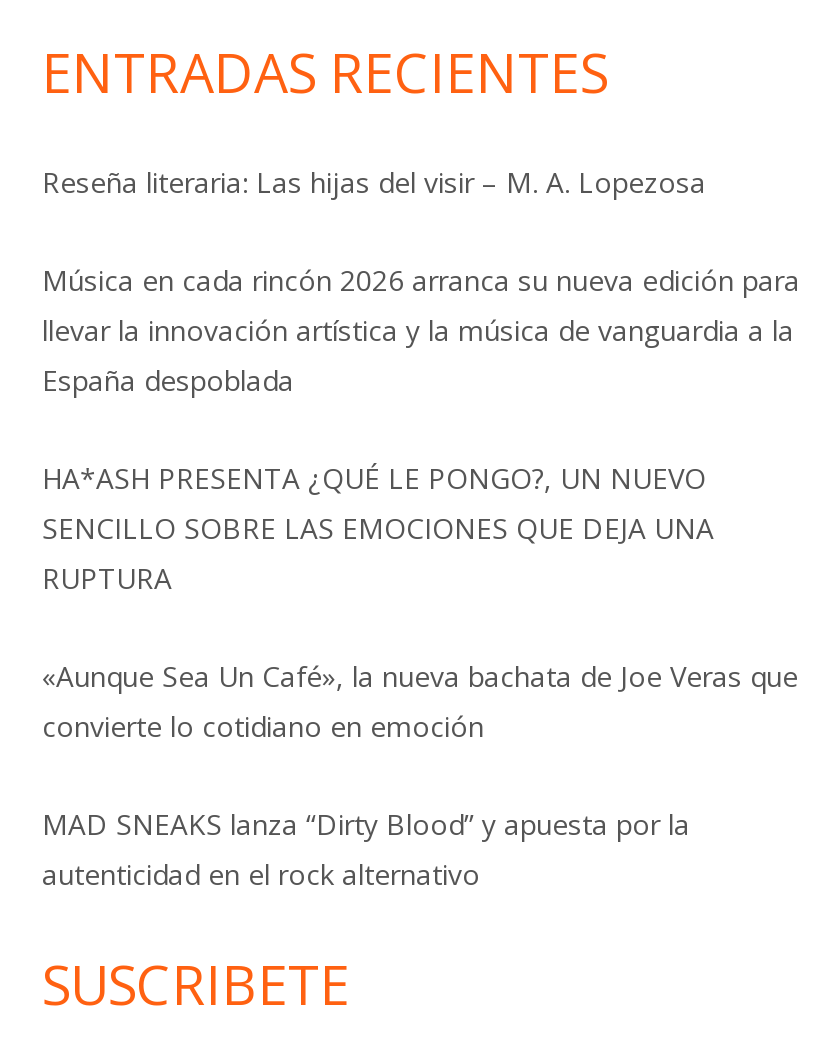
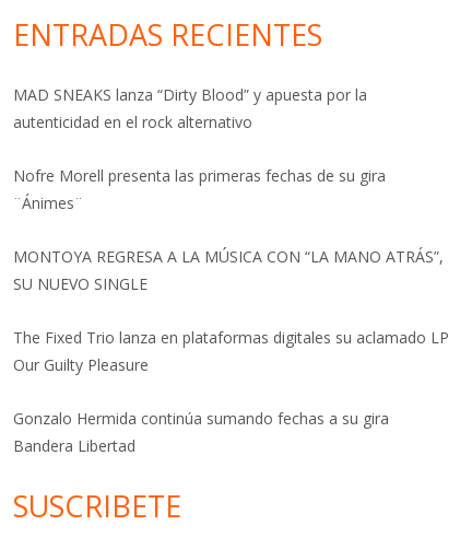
[42,163,800,745] Reseña literaria: Las hijas del visir – M. A. Lopezosa | Música en cada rincón 2026 arranca su nueva edición para | llevar la innovación artística y la música de vanguardia a la | España despoblada | HA*ASH PRESENTA ¿QUÉ LE PONGO?, UN NUEVO | SENCILLO SOBRE LAS EMOCIONES QUE DEJA UNA | RUPTURA | «Aunque Sea Un Café», la nueva bachata de Joe Veras que | convierte lo cotidiano en emoción -> none
moved [42,805,690,893] -> [13,84,367,132]: MAD SNEAKS lanza “Dirty Blood” y apuesta por la | autenticidad en el rock alternativo
none -> [13,165,449,456] Nofre Morell presenta las primeras fechas de su gira | ¨Ánimes¨ | MONTOYA REGRESA A LA MÚSICA CON “LA MANO ATRÁS”, | SU NUEVO SINGLE | The Fixed Trio lanza en plataformas digitales su aclamado LP | Our Guilty Pleasure | Gonzalo Hermida continúa sumando fechas a su gira | Bandera Libertad

